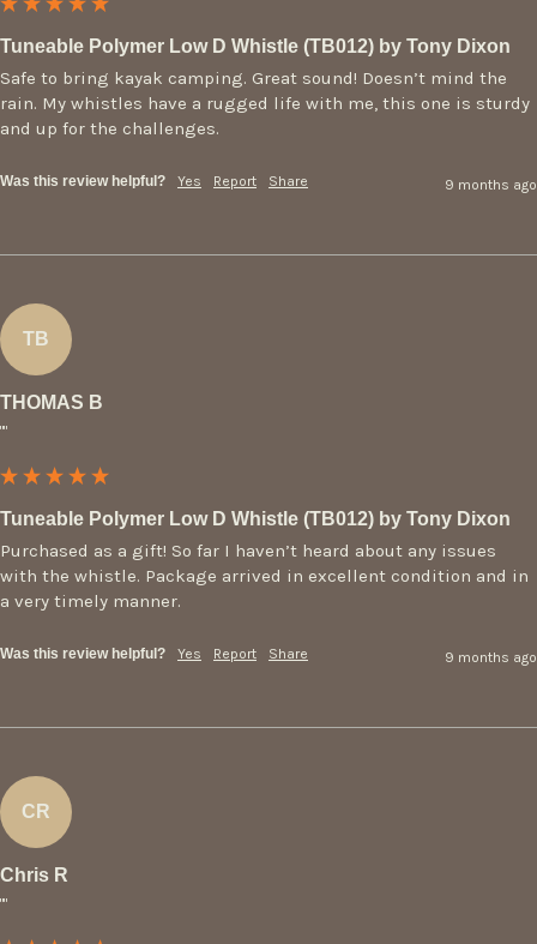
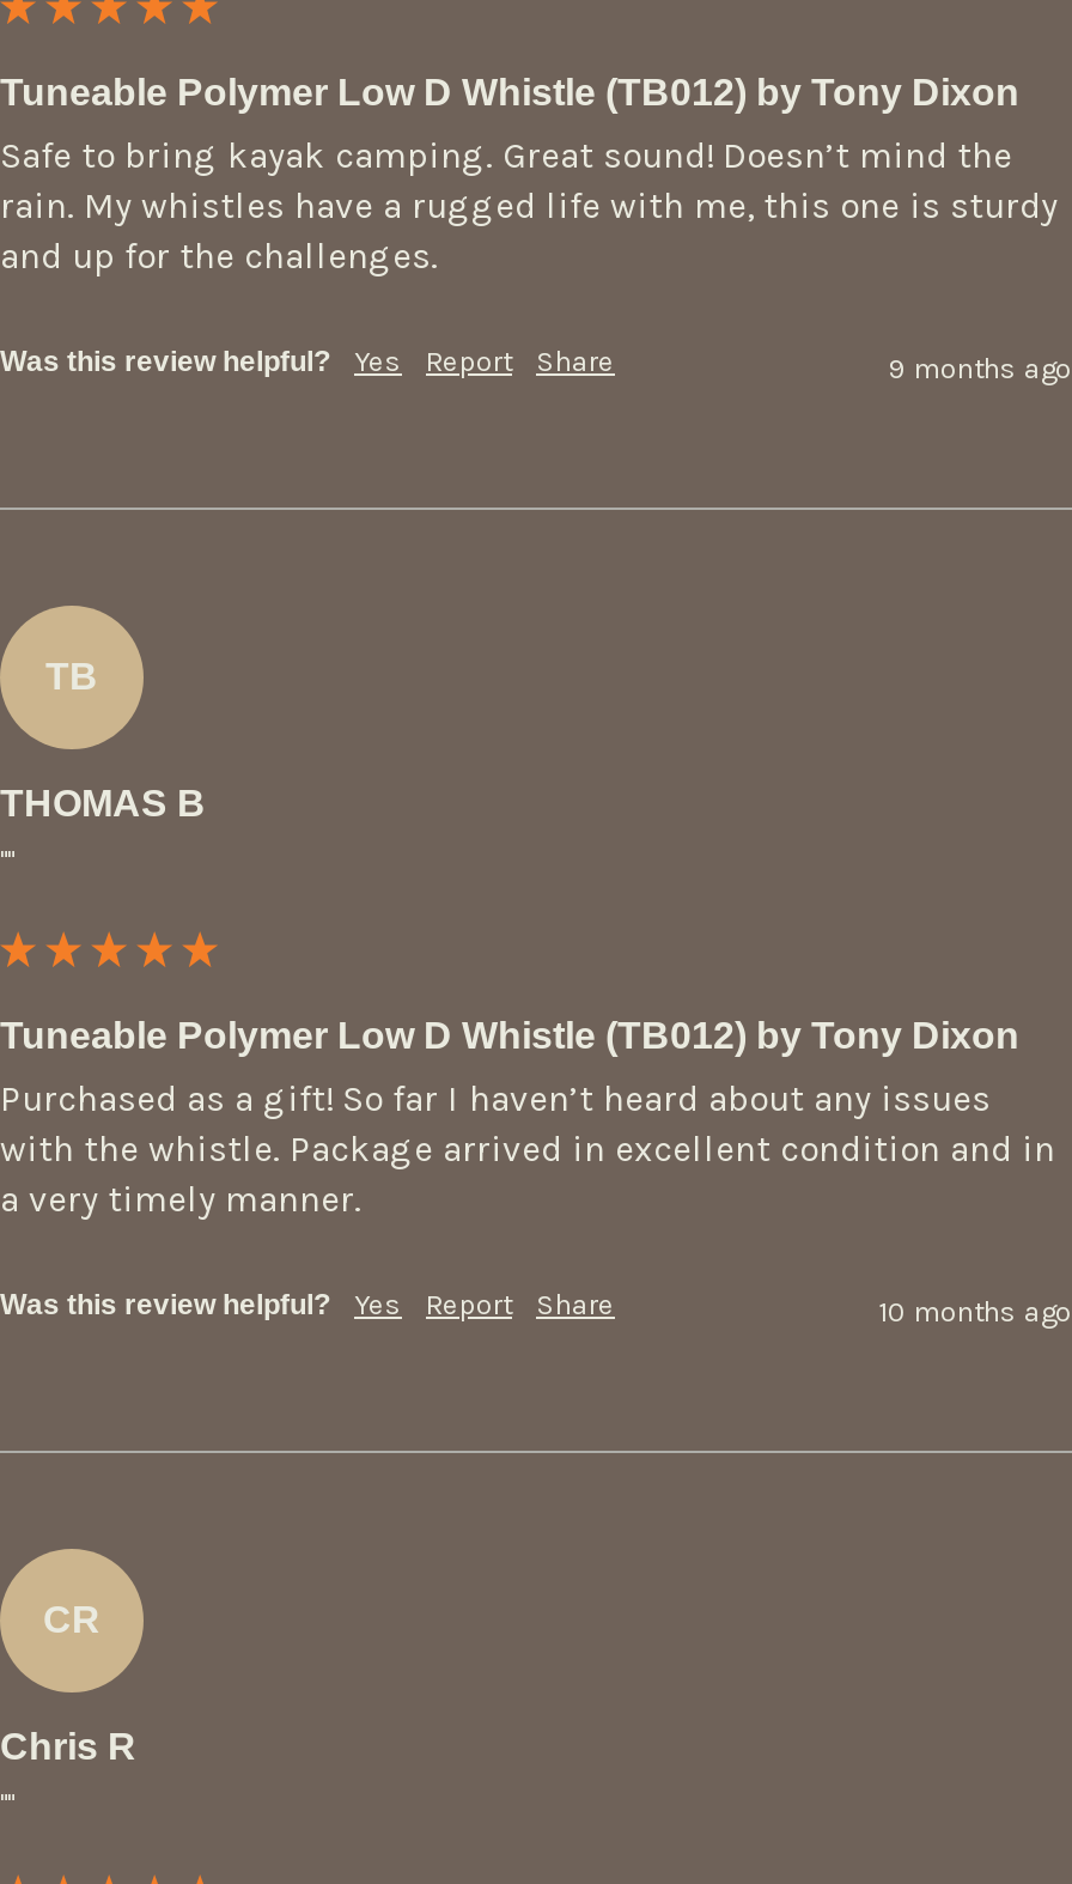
[445,649,537,666] 9 months ago -> [878,1295,1072,1329] 10 months ago

